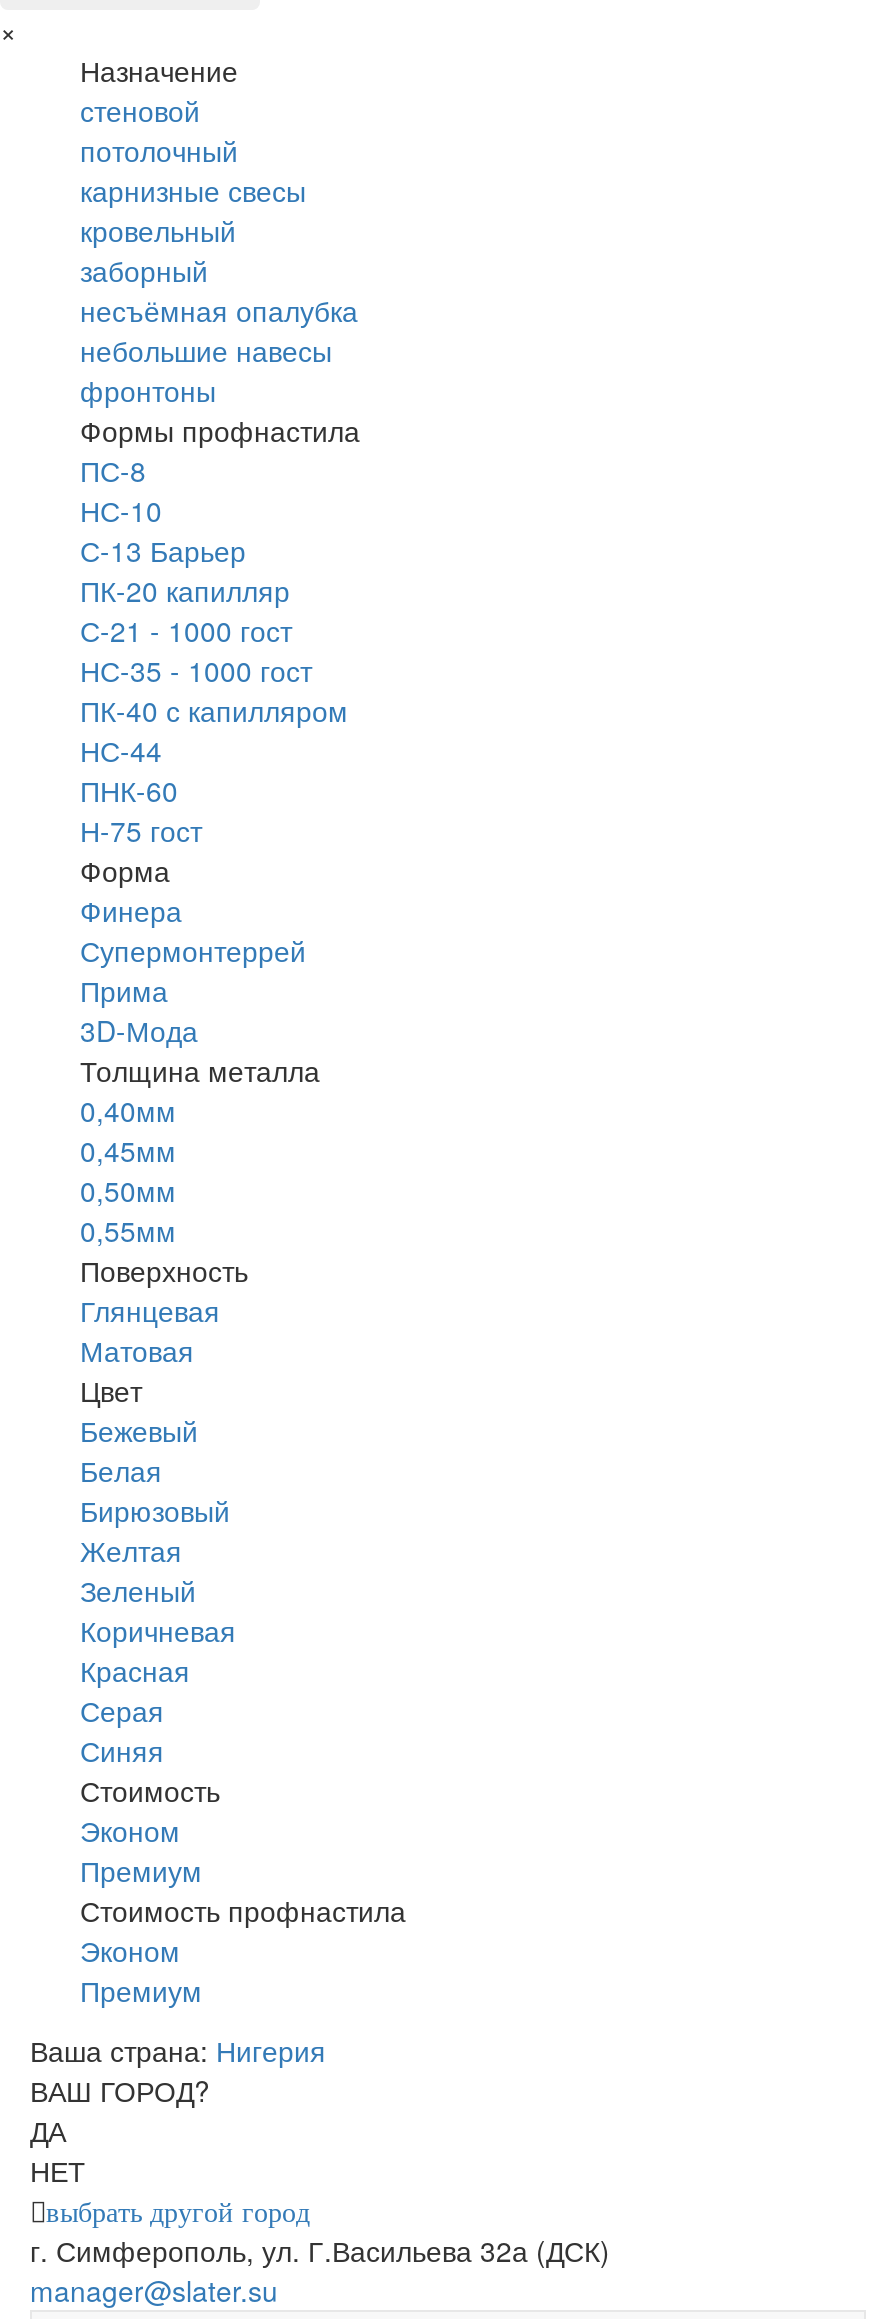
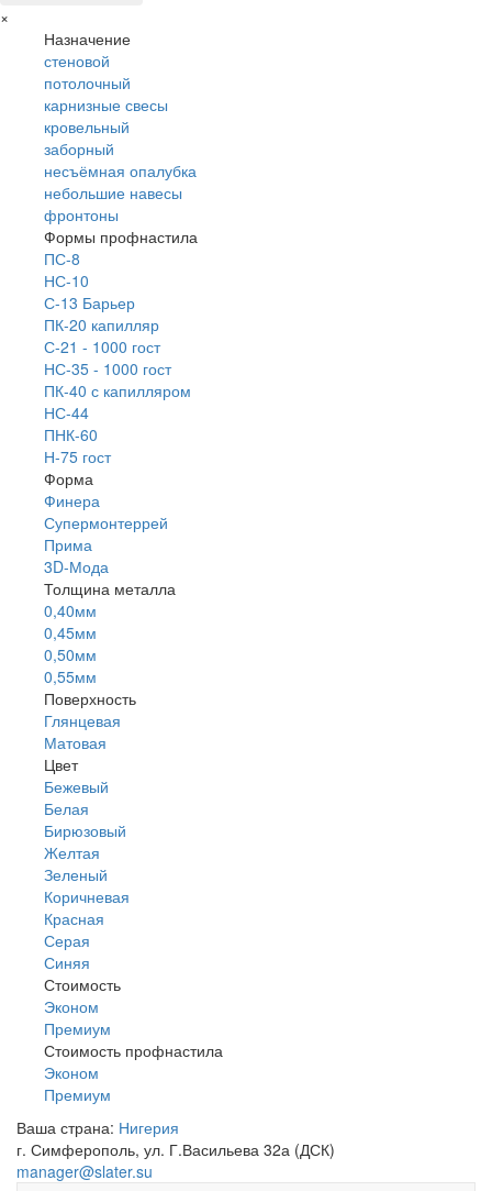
[30,2070,310,2228] ВАШ ГОРОД? | ДА | НЕТ | выбрать другой город -> none

